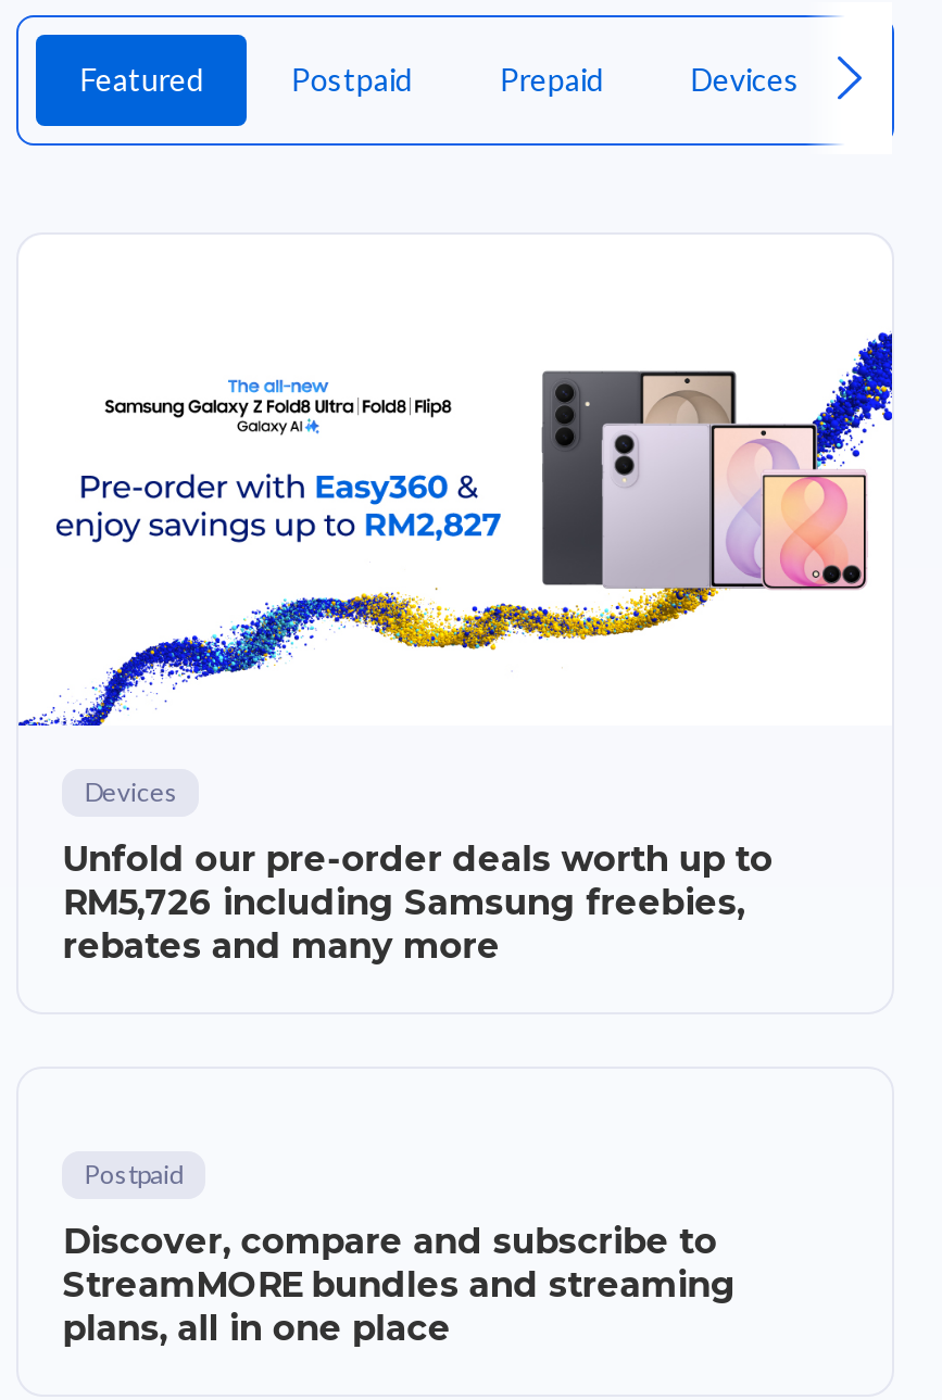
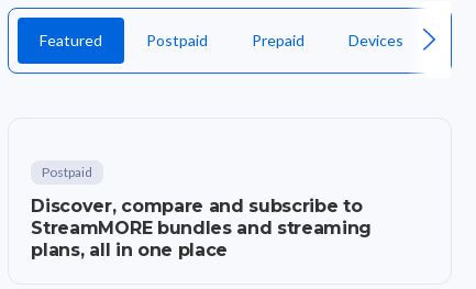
[16,330,894,966] [image] | Devices | Unfold our pre-order deals worth up to | RM5,726 including Samsung freebies, | rebates and many more -> none

